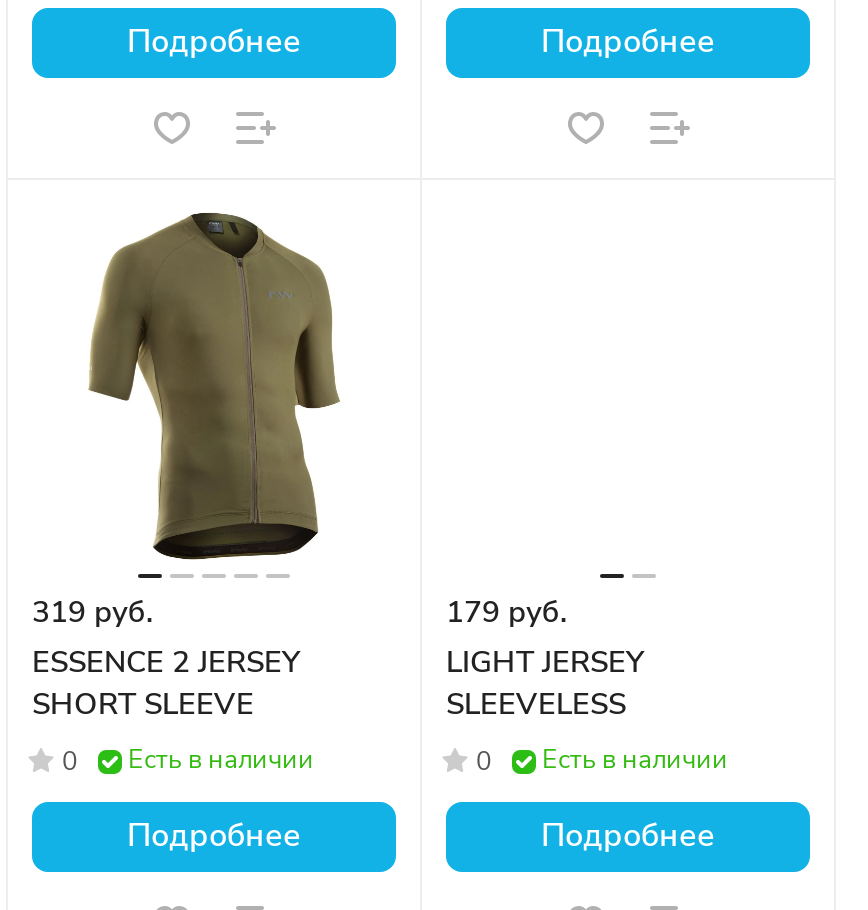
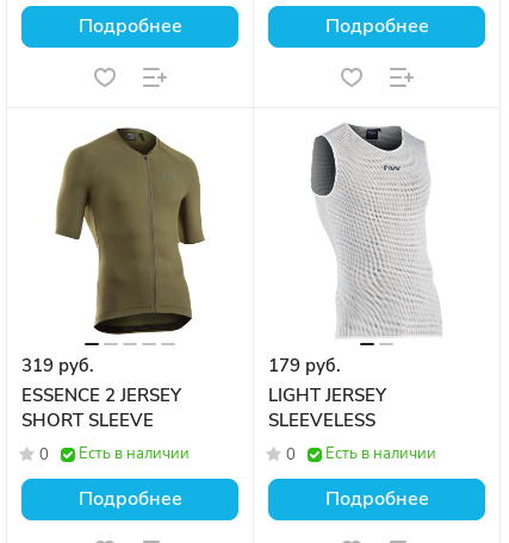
none -> [310,123,442,338] [image]

